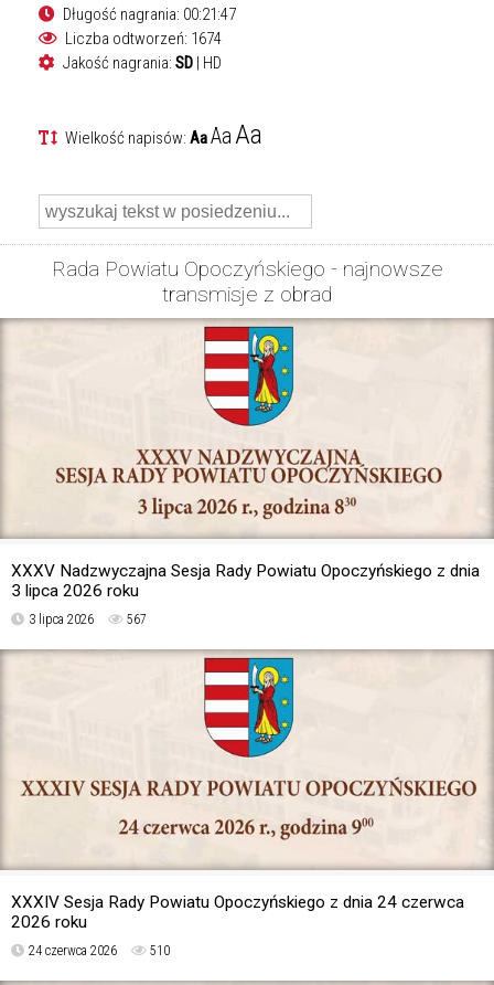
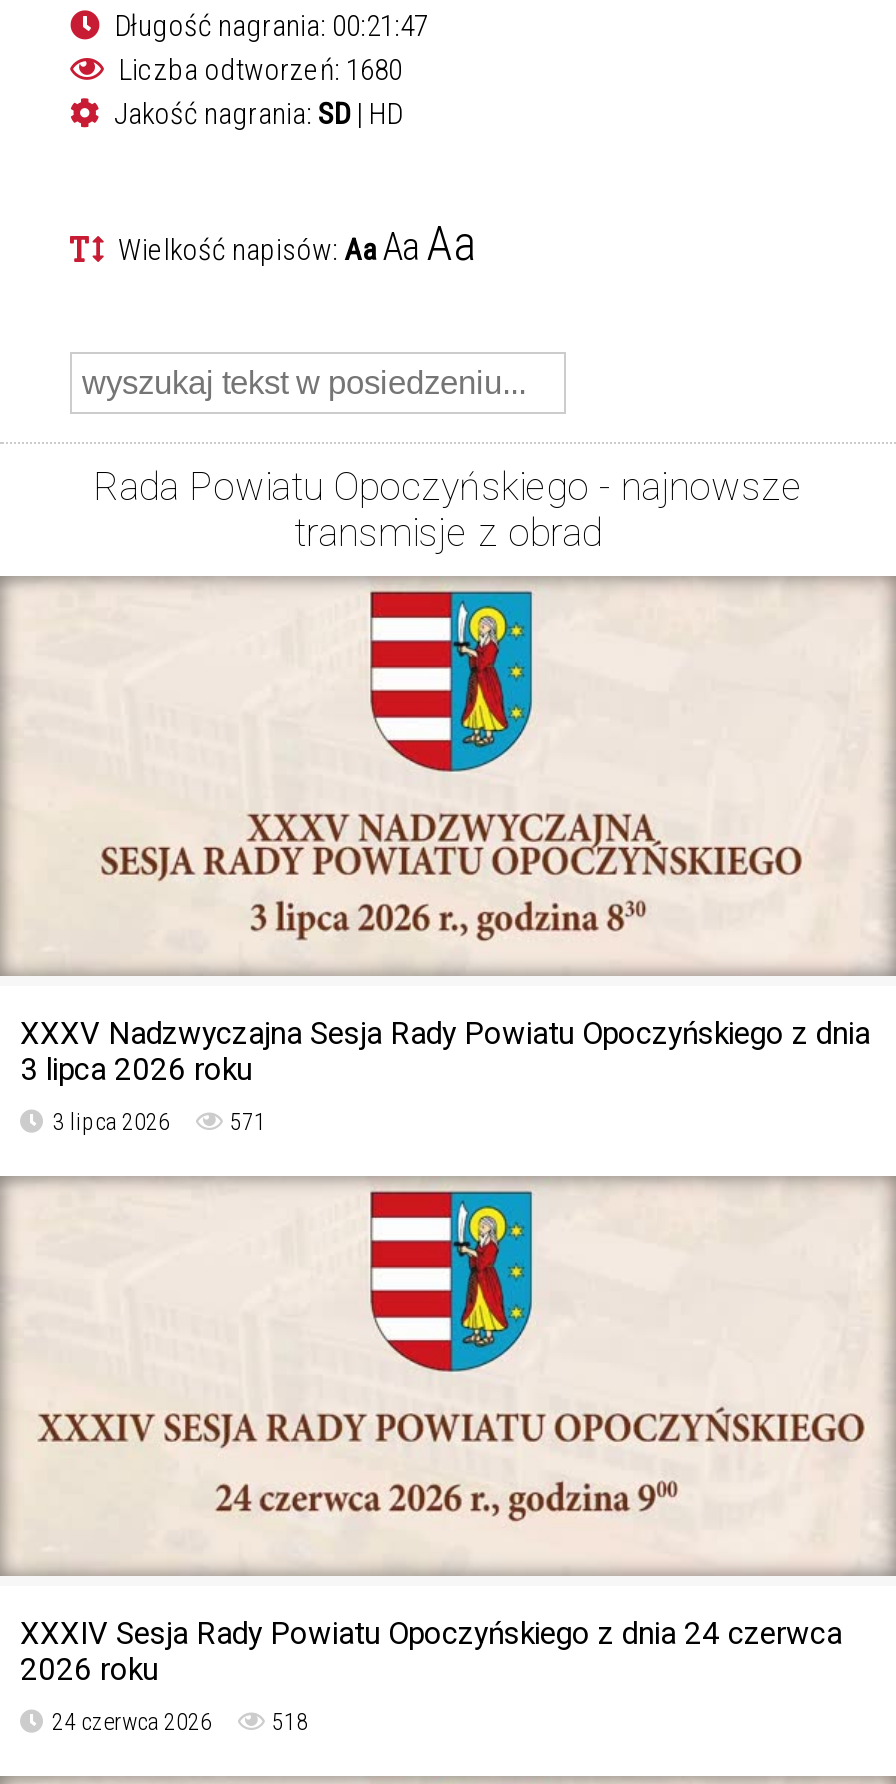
[62,28,222,48] Liczba odtworzeń: 1674 -> [112,51,402,87] Liczba odtworzeń: 1680
[29,611,147,627] 3 lipca 2026 567 -> [52,1107,266,1135] 3 lipca 2026 571
[29,943,170,958] 24 czerwca 2026 510 -> [52,1707,308,1735] 24 czerwca 2026 518

